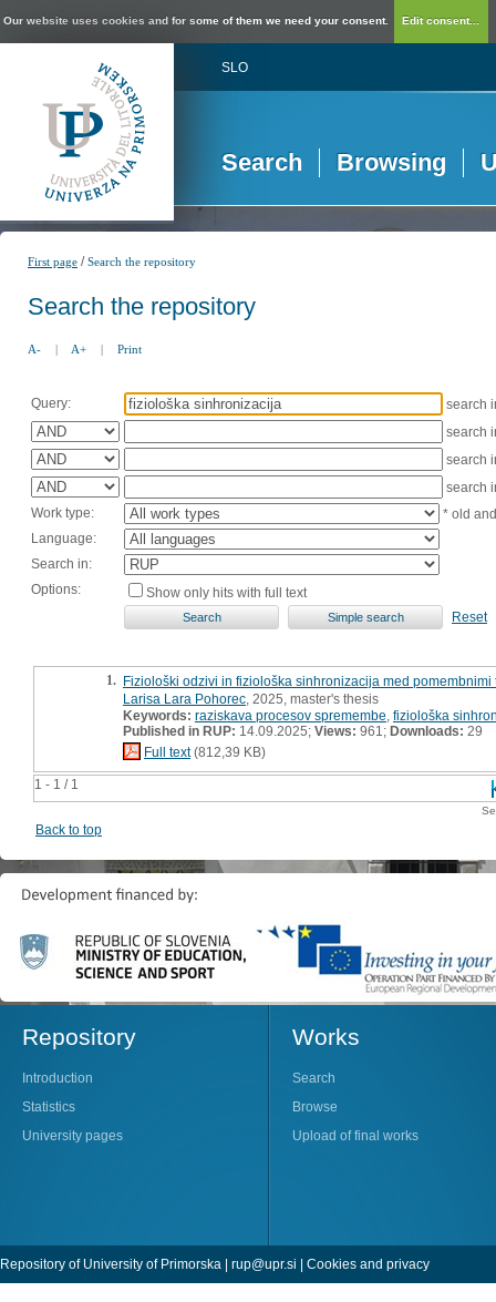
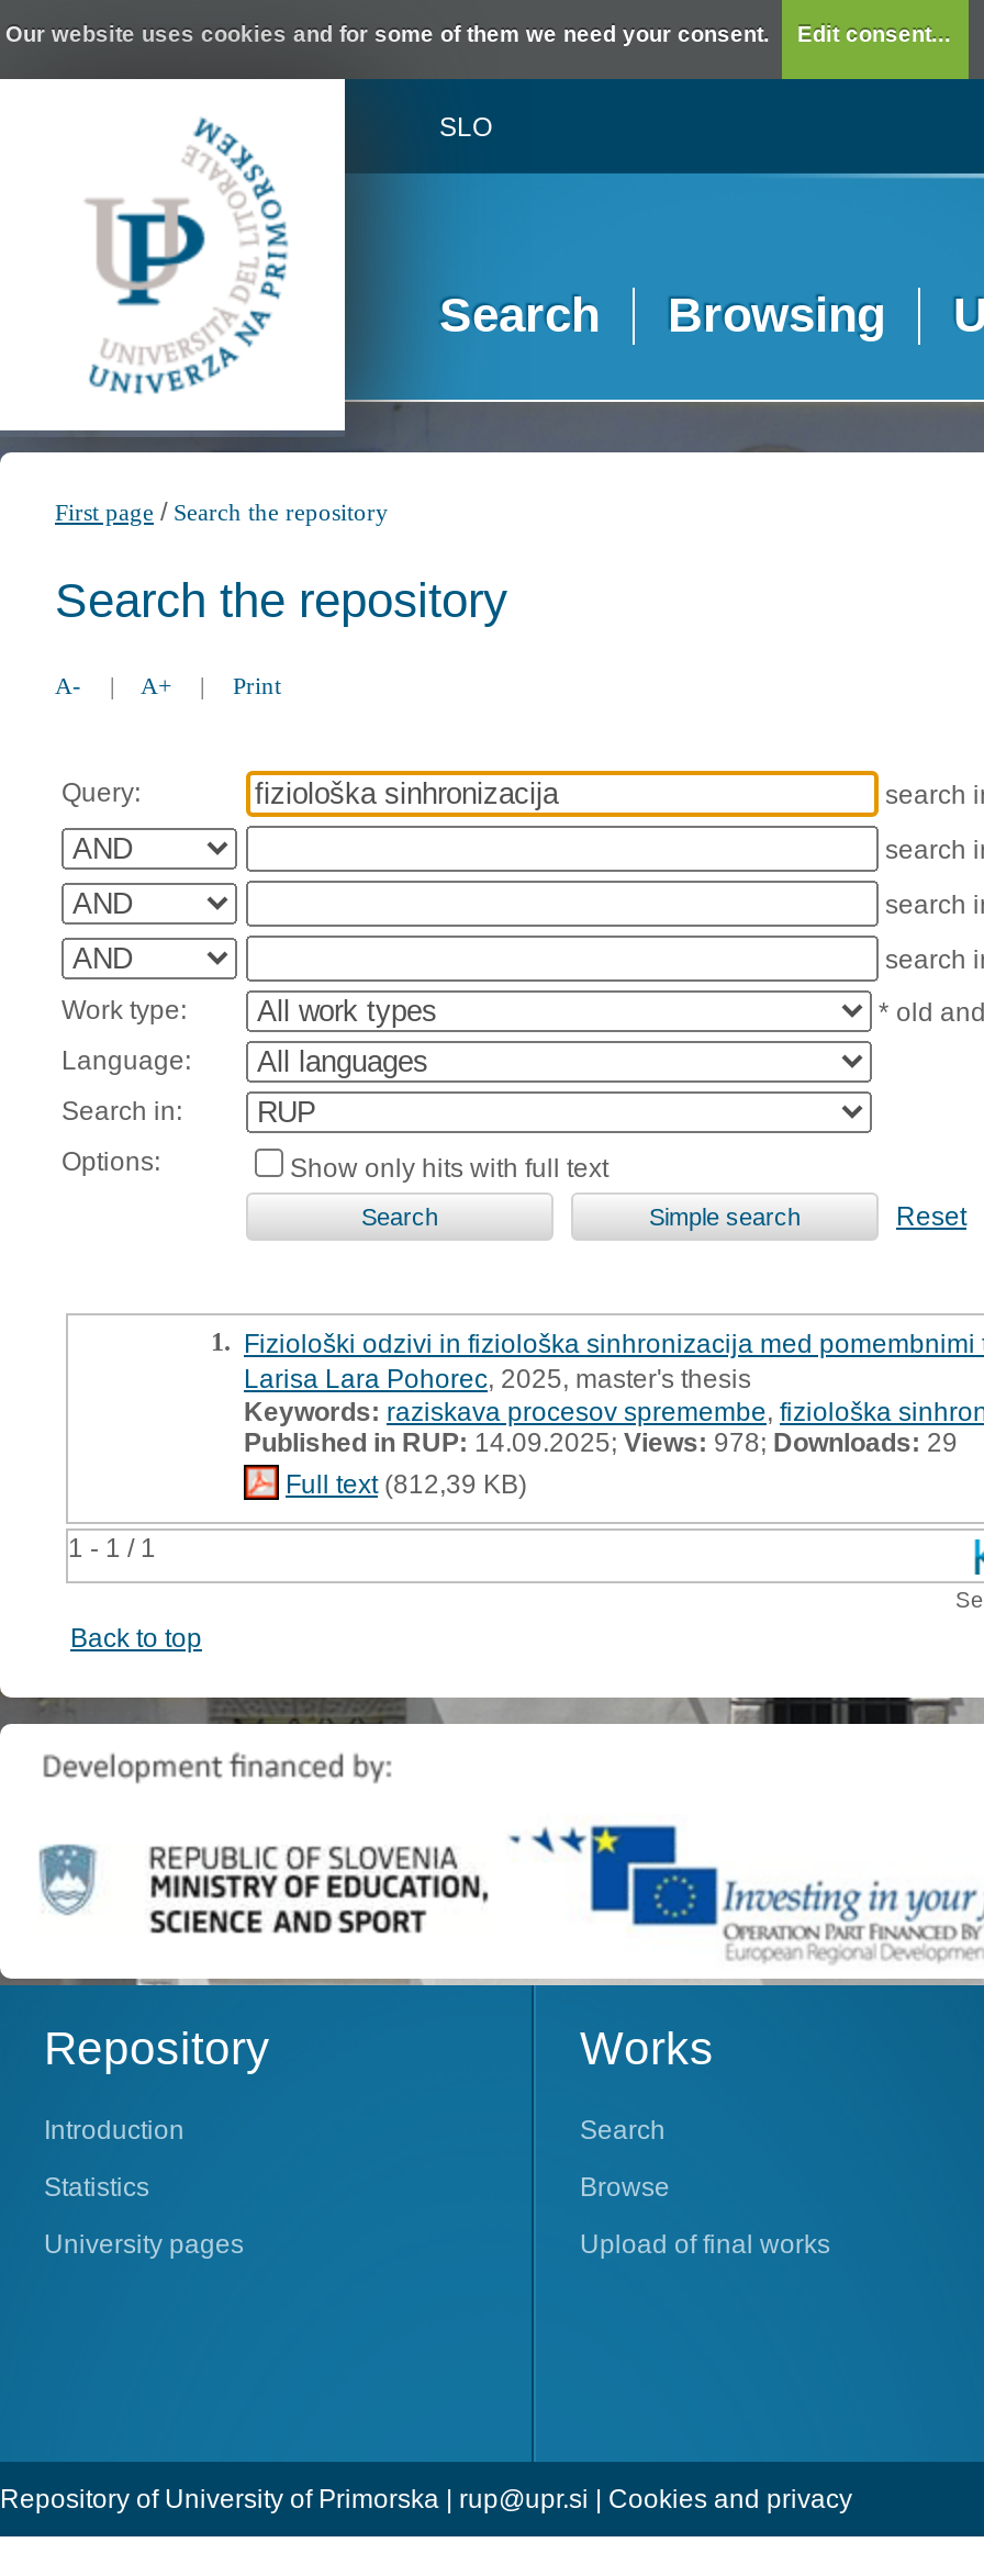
[123,723,483,739] Published in RUP:14.09.2025;Views:961; Downloads:29 -> [244,1426,958,1457] Published in RUP:14.09.2025;Views:978; Downloads:29

